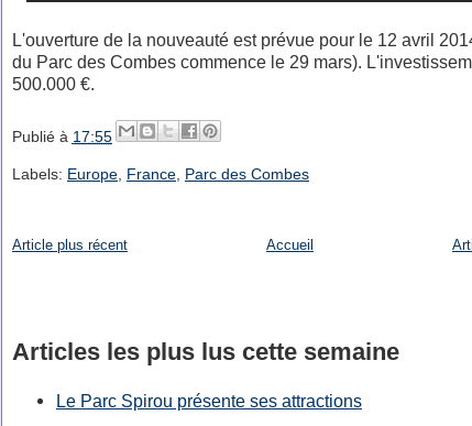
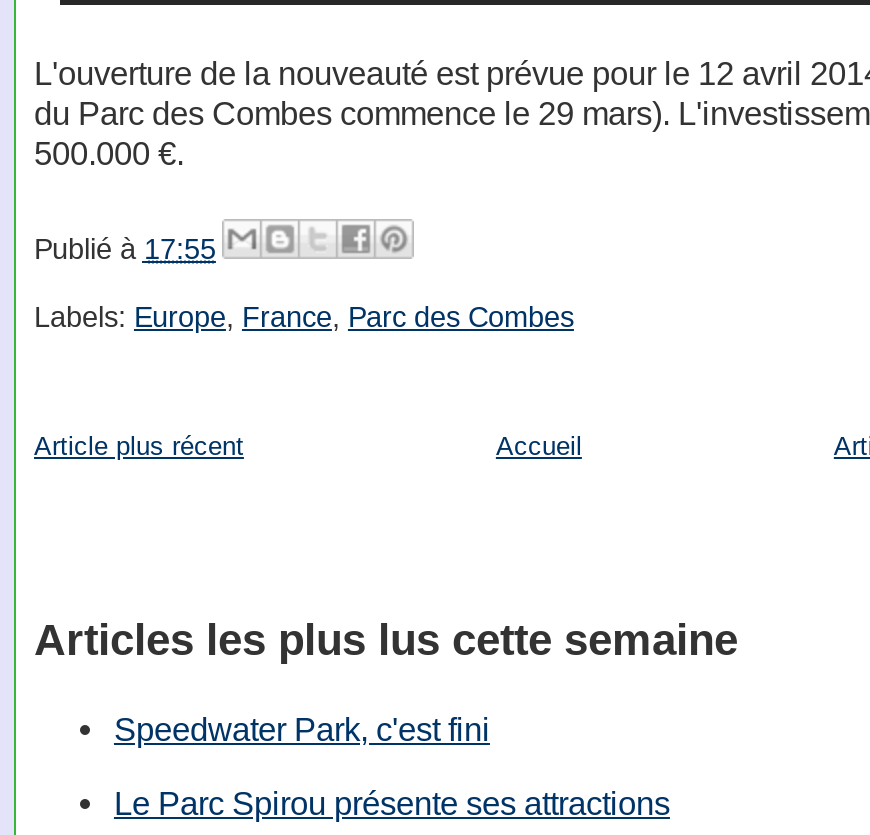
none -> [114,710,490,746] Speedwater Park, c'est fini

